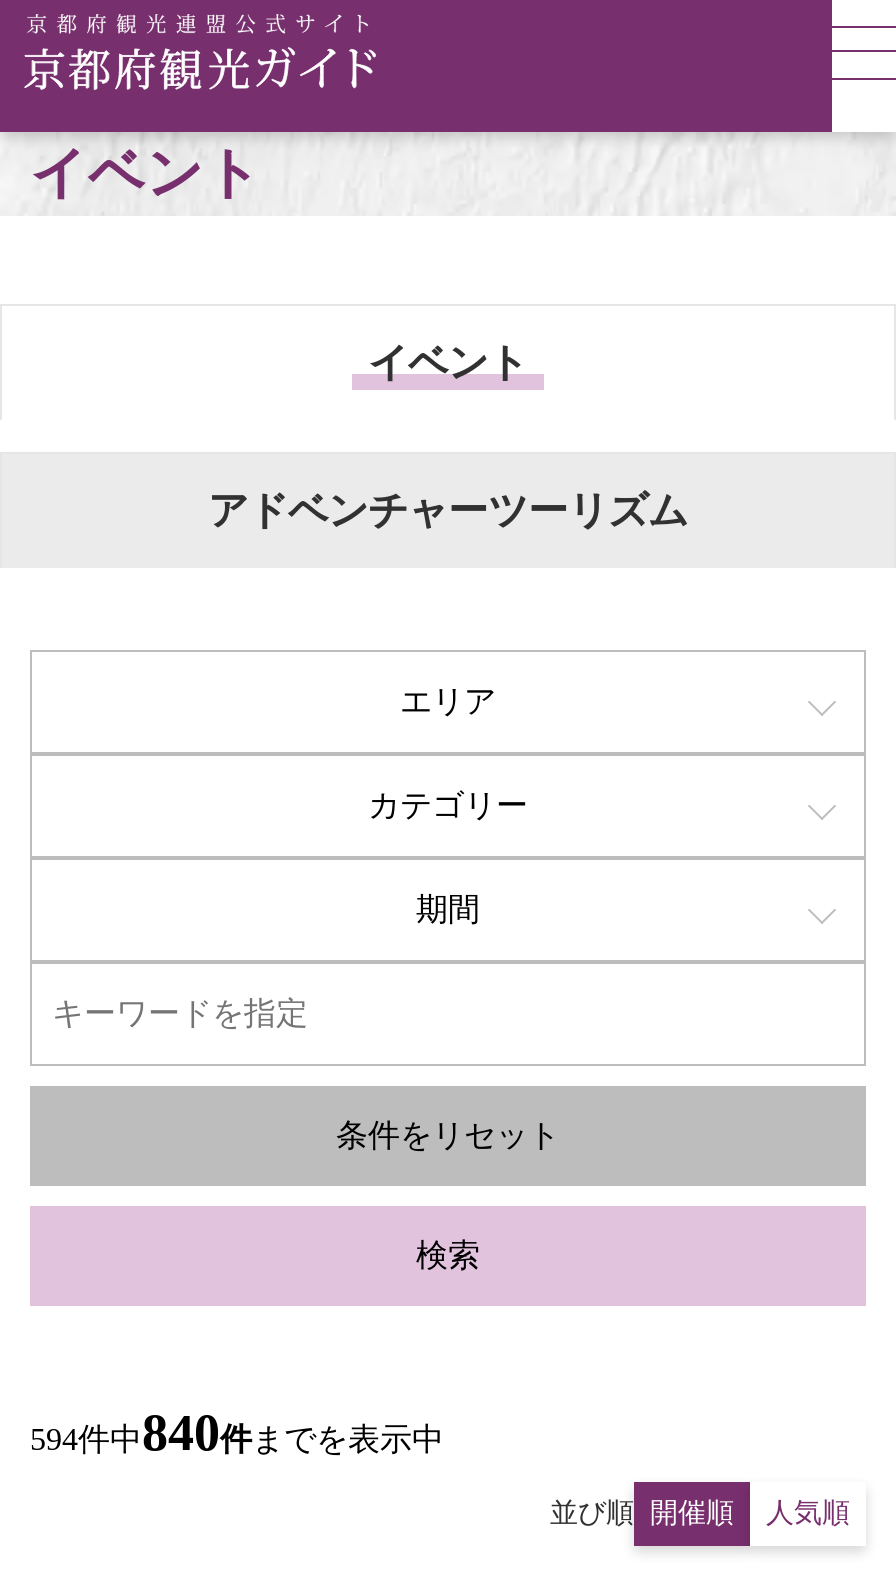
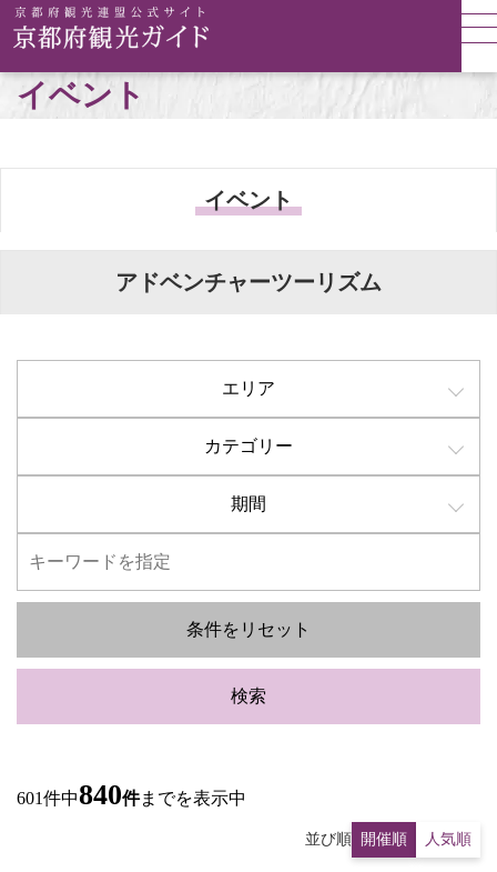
[30,1404,444,1462] 594件中840件までを表示中 -> [17,779,246,811] 601件中840件までを表示中

